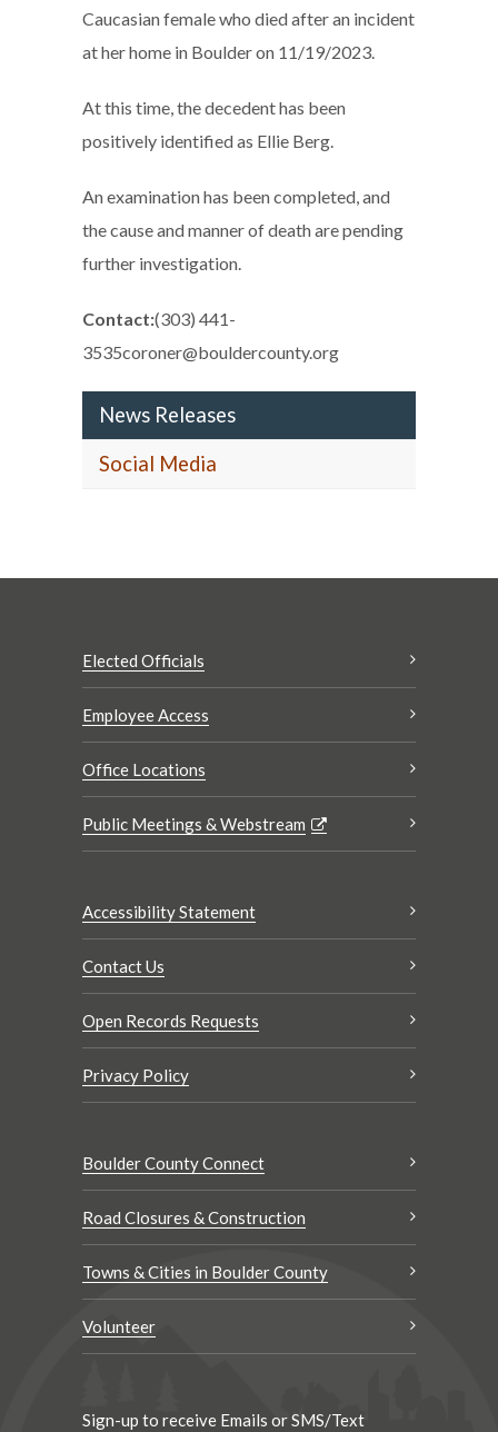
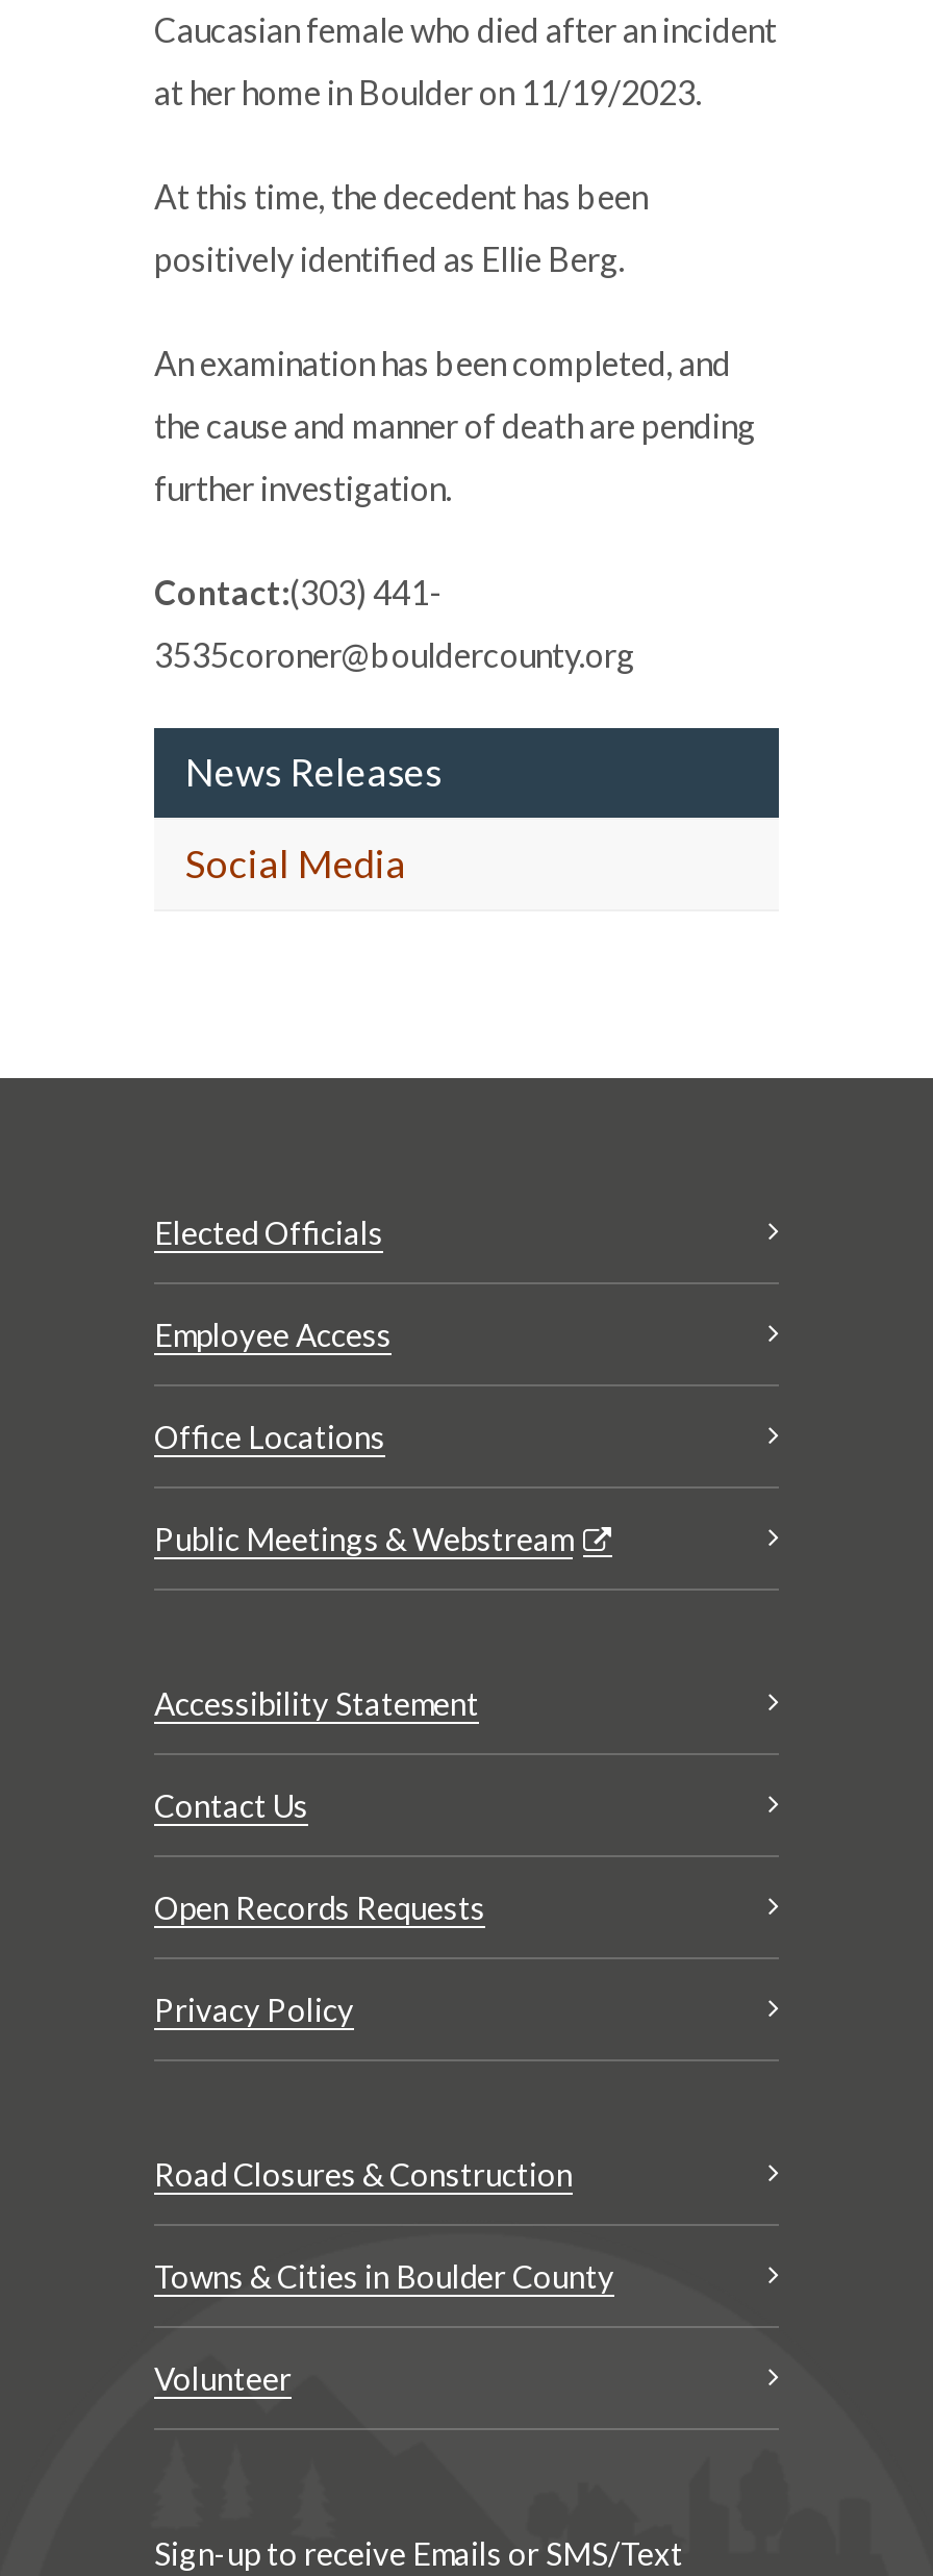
[82,1153,265,1173] Boulder County Connect -> none

